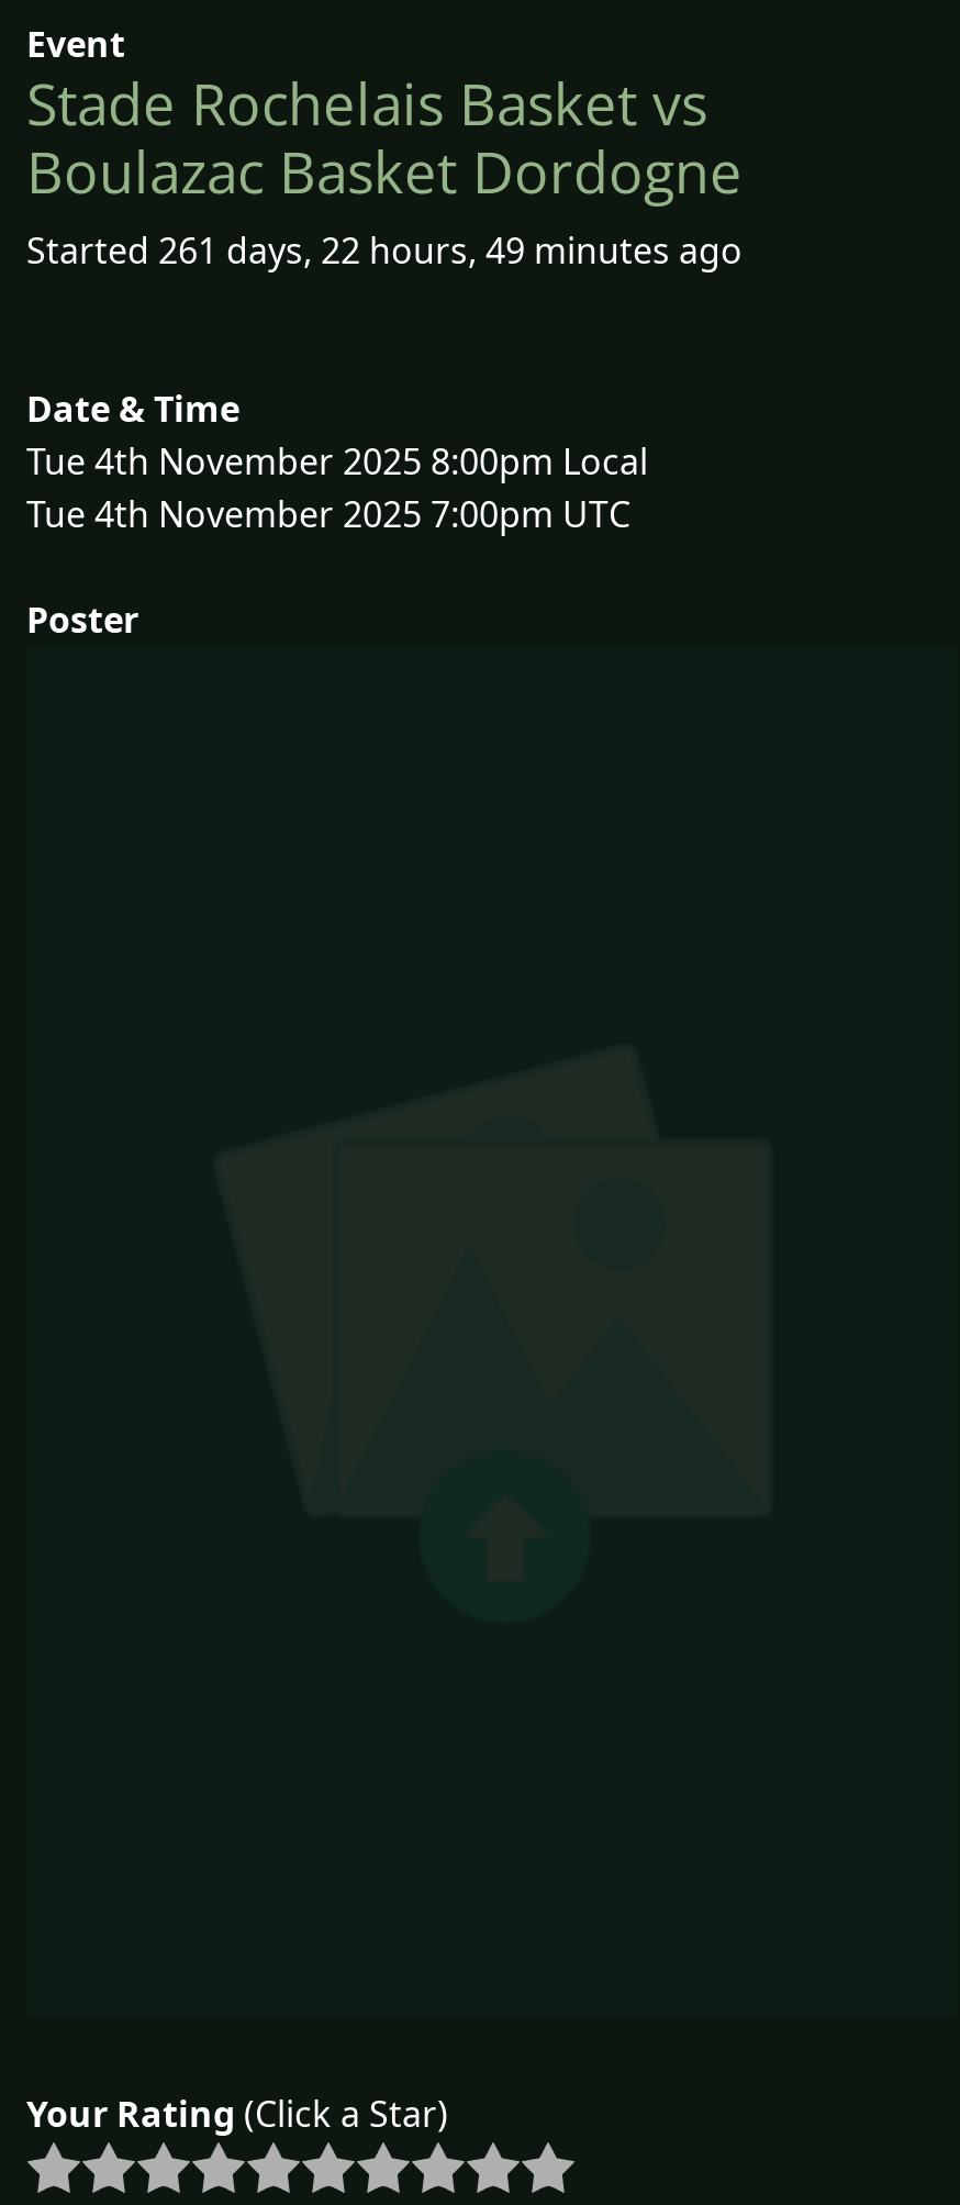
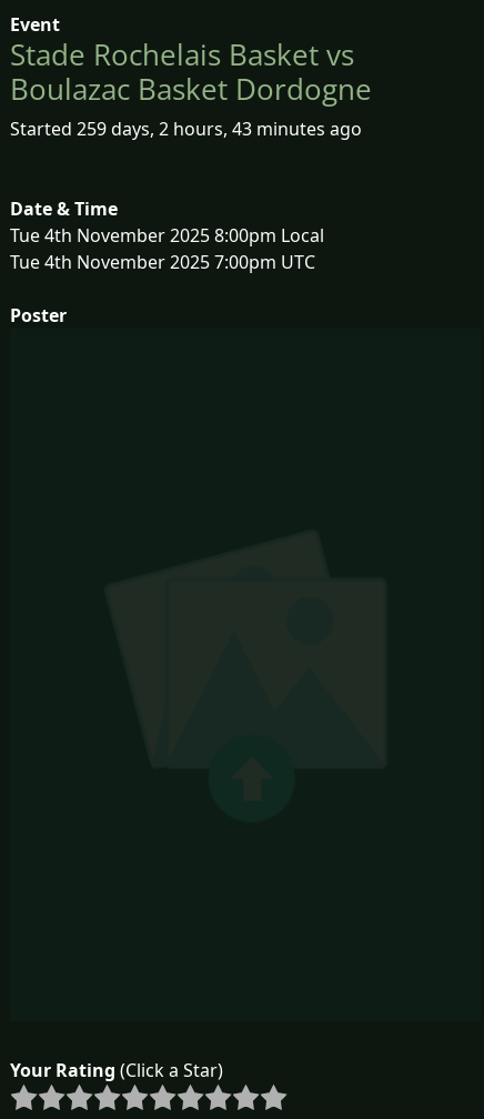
[26,226,743,275] Started 261 days, 22 hours, 49 minutes ago -> [10,117,362,141] Started 259 days, 2 hours, 43 minutes ago

